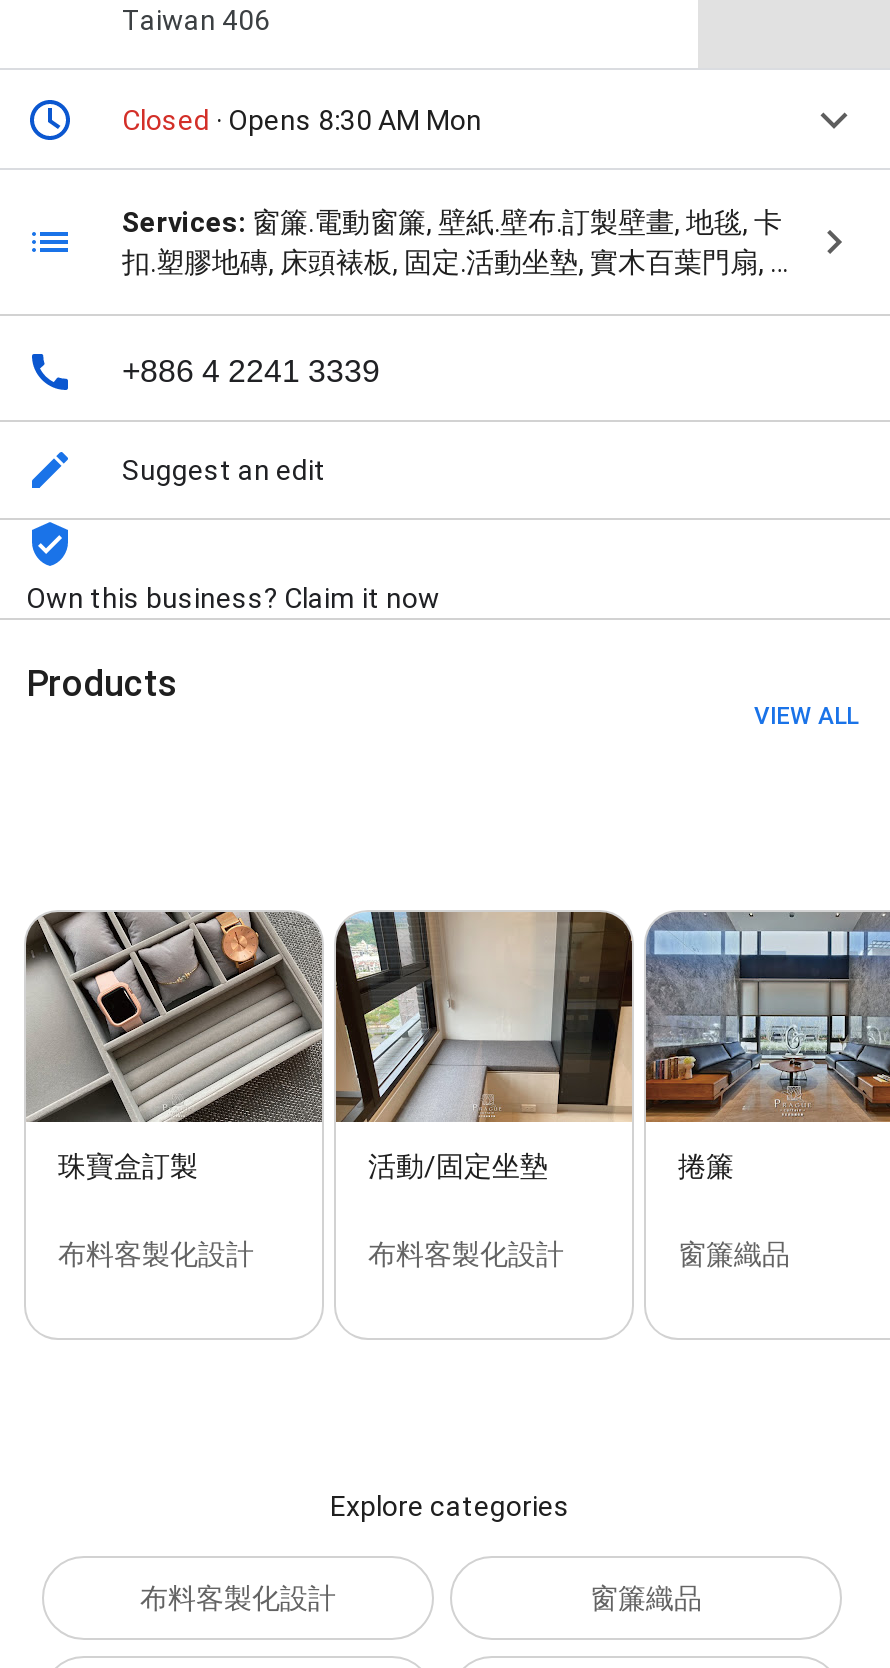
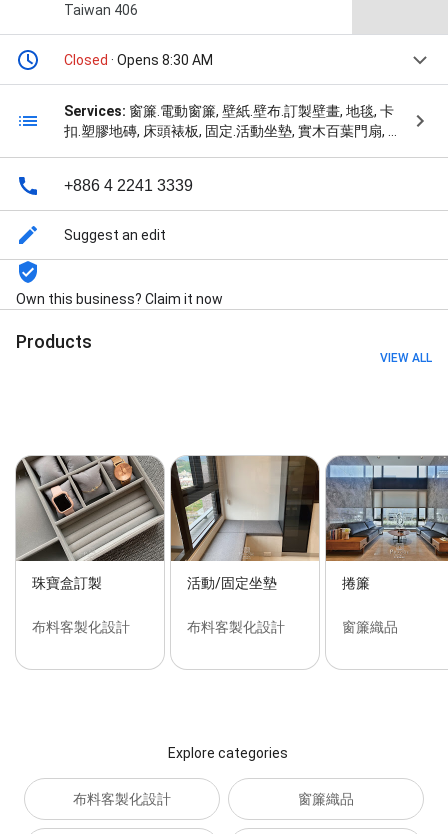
[122,104,482,136] Closed · Opens 8:30 AM Mon -> [64,52,213,68] Closed · Opens 8:30 AM

